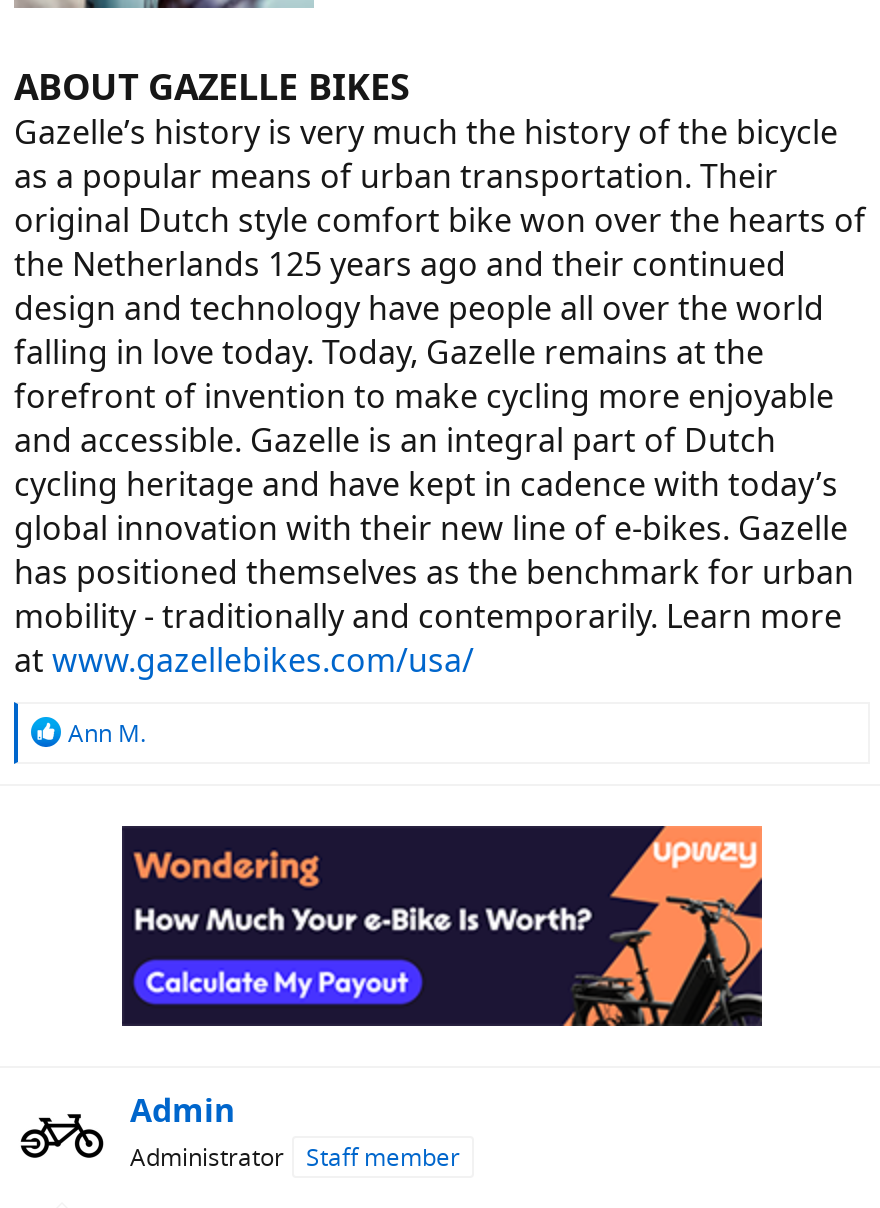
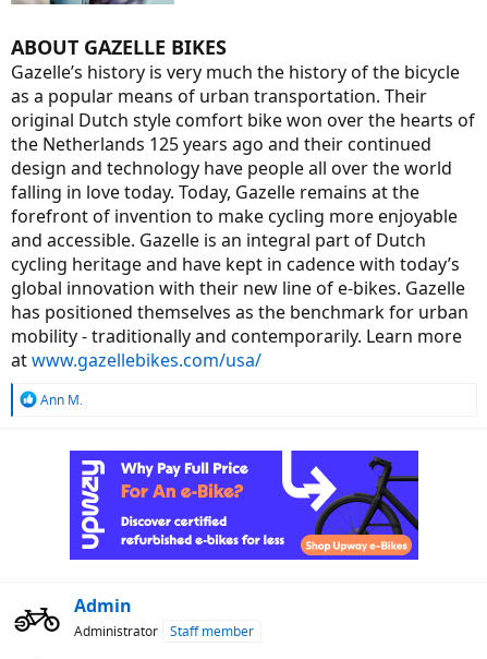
[120,824,764,1028] [image] -> [69,450,419,561] [image]

